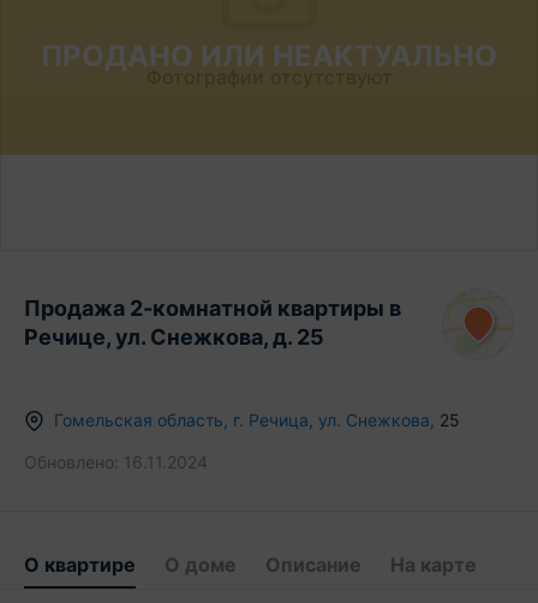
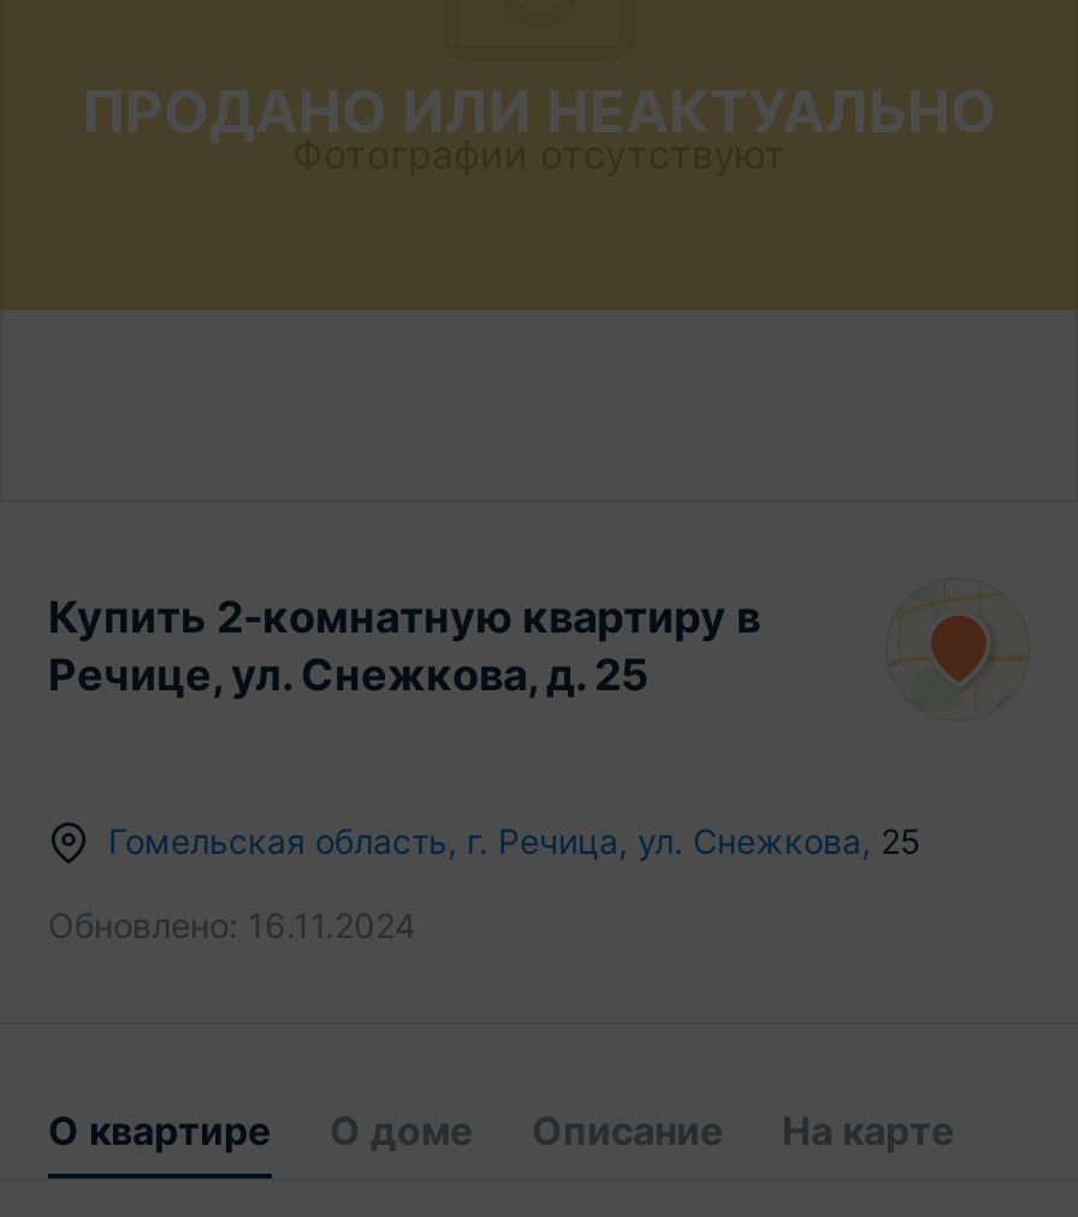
[24,295,401,321] Продажа 2-комнатной квартиры в -> [48,592,760,642] Купить 2-комнатную квартиру в

